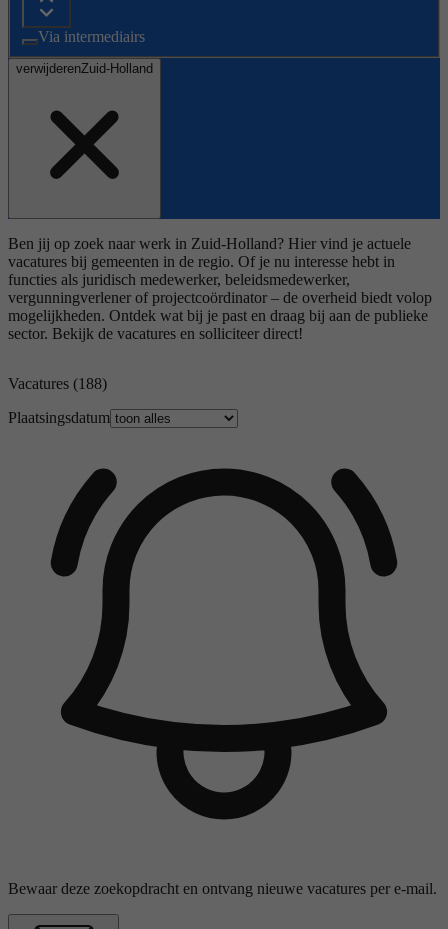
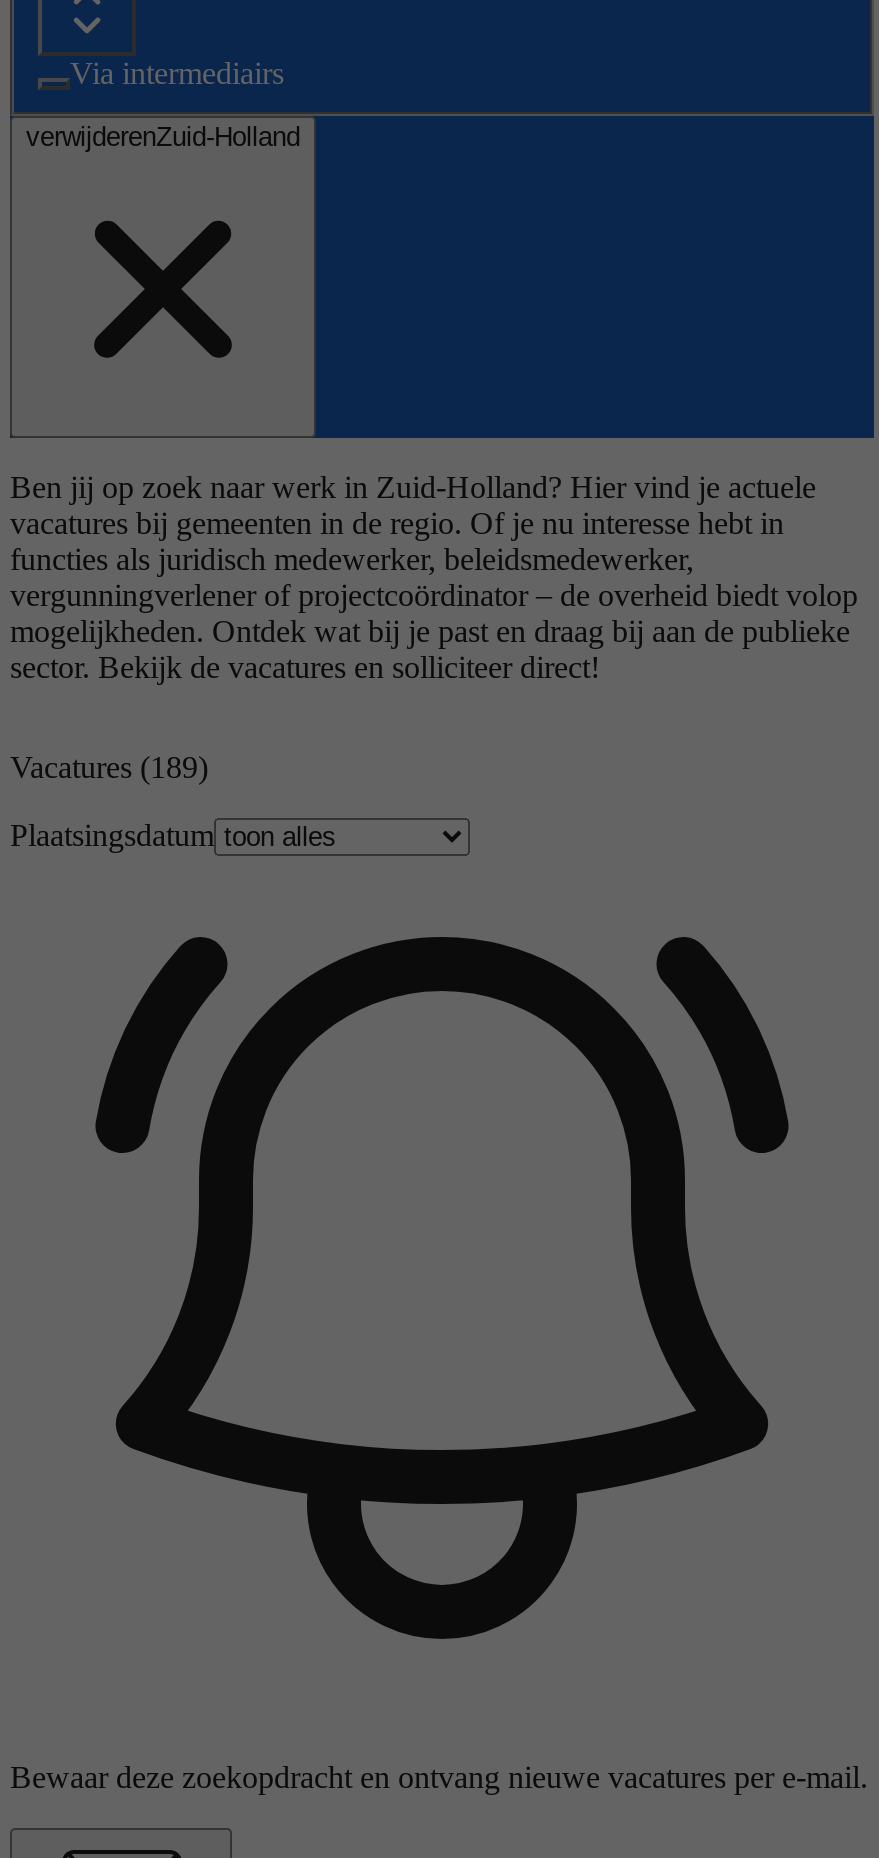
[8,375,107,392] Vacatures (188) -> [10,750,208,784] Vacatures (189)

